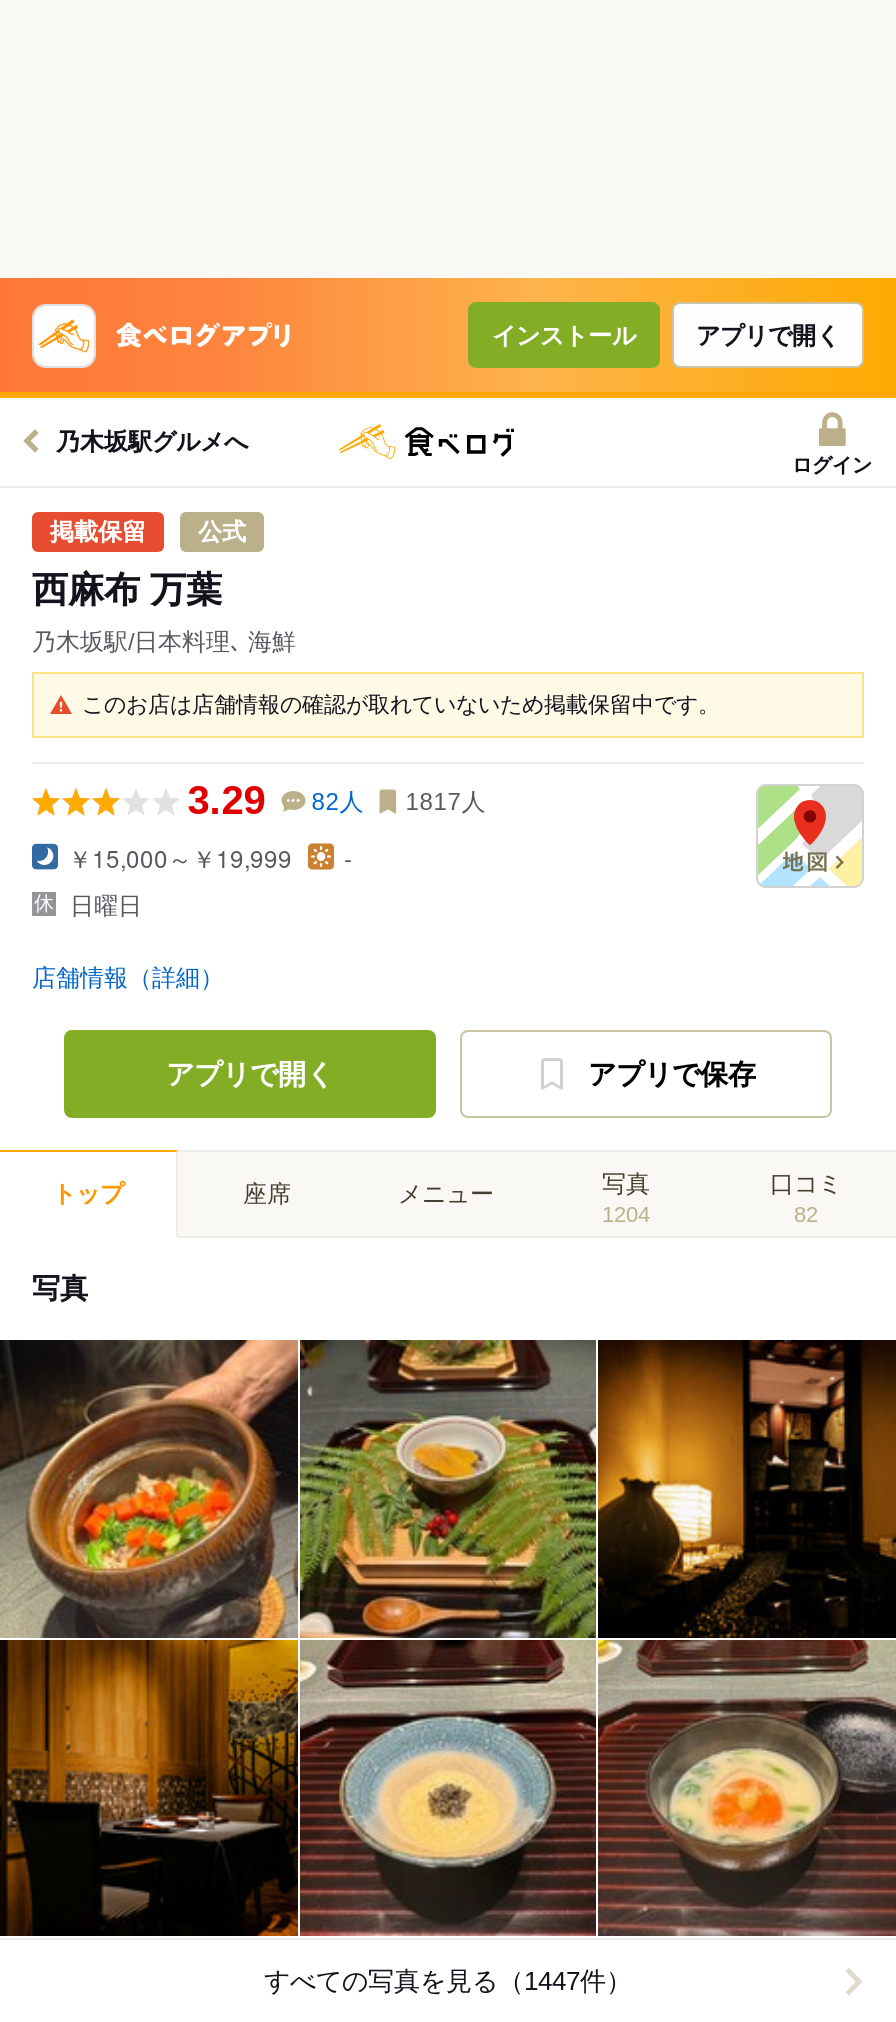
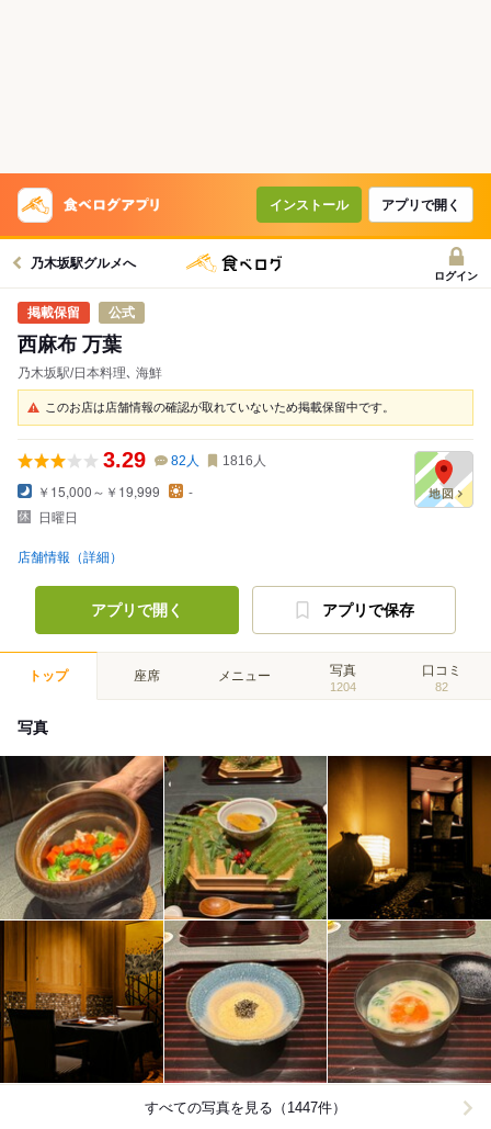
[188,778,486,822] 3.29 82人 1817人 -> [103,448,266,472] 3.29 82人 1816人

